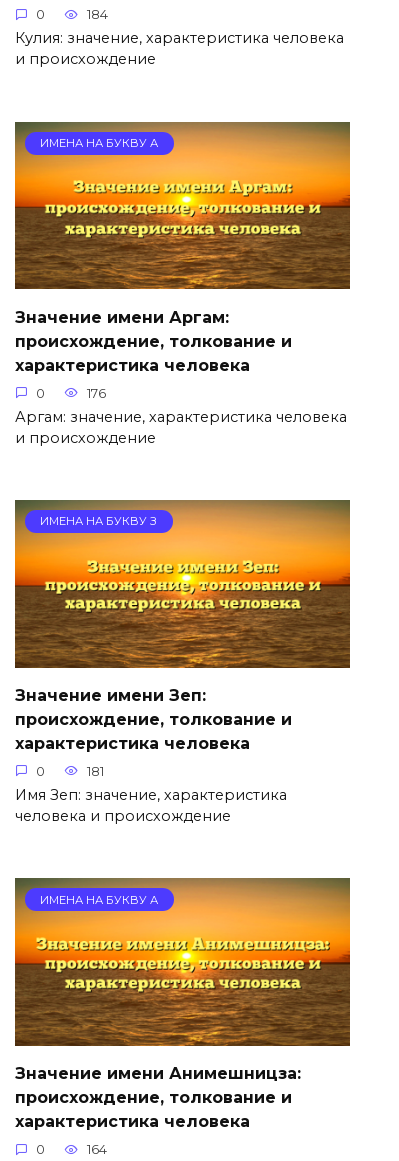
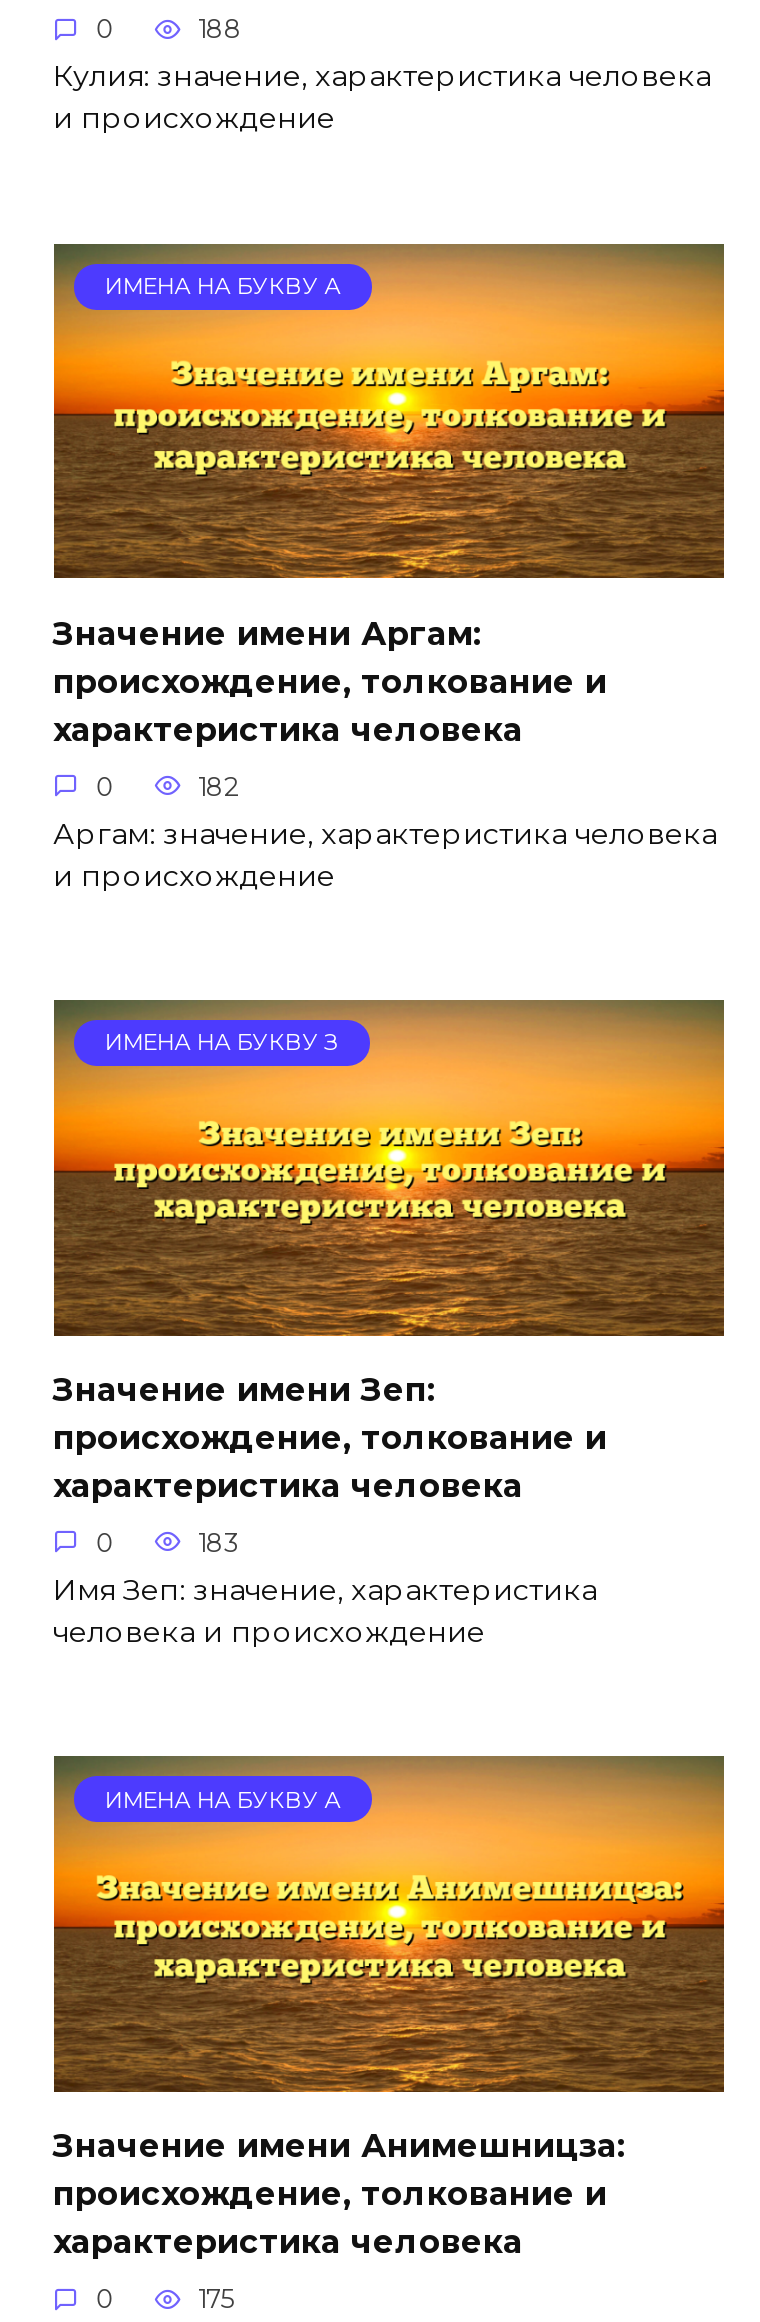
[87,7,108,22] 184 -> [198,15,242,45] 188
[87,386,106,401] 176 -> [198,771,238,801] 182
[87,764,104,779] 181 -> [198,1528,240,1558] 183
[87,1142,107,1157] 164 -> [198,2284,234,2314] 175

